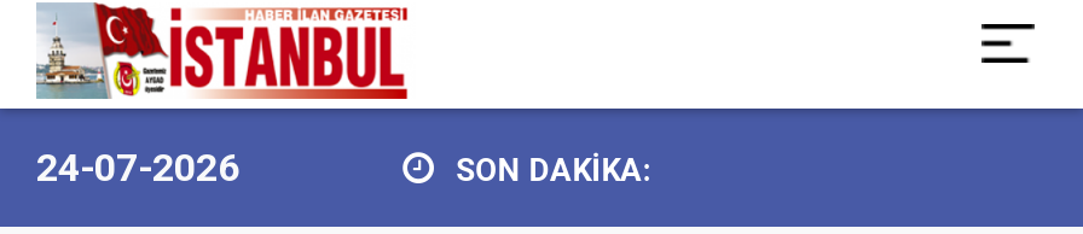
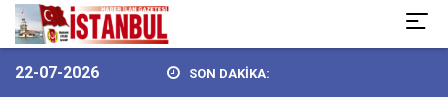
[36,145,239,191] 24-07-2026 -> [15,63,99,82] 22-07-2026

